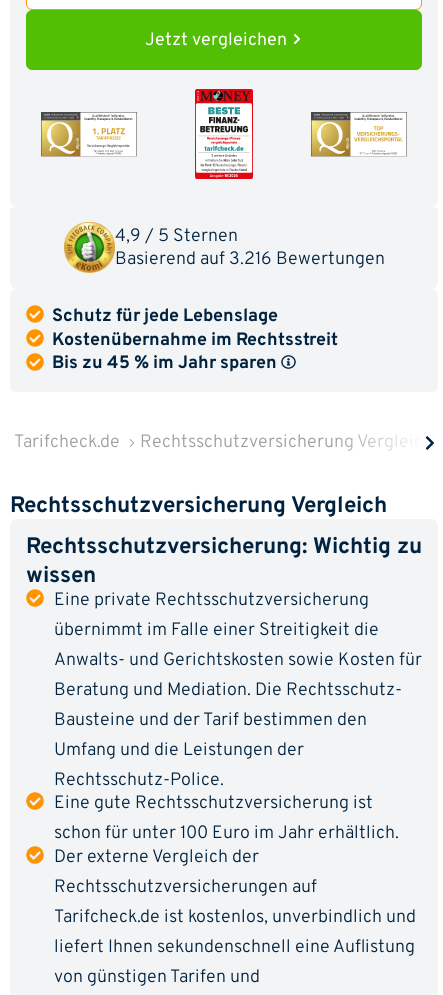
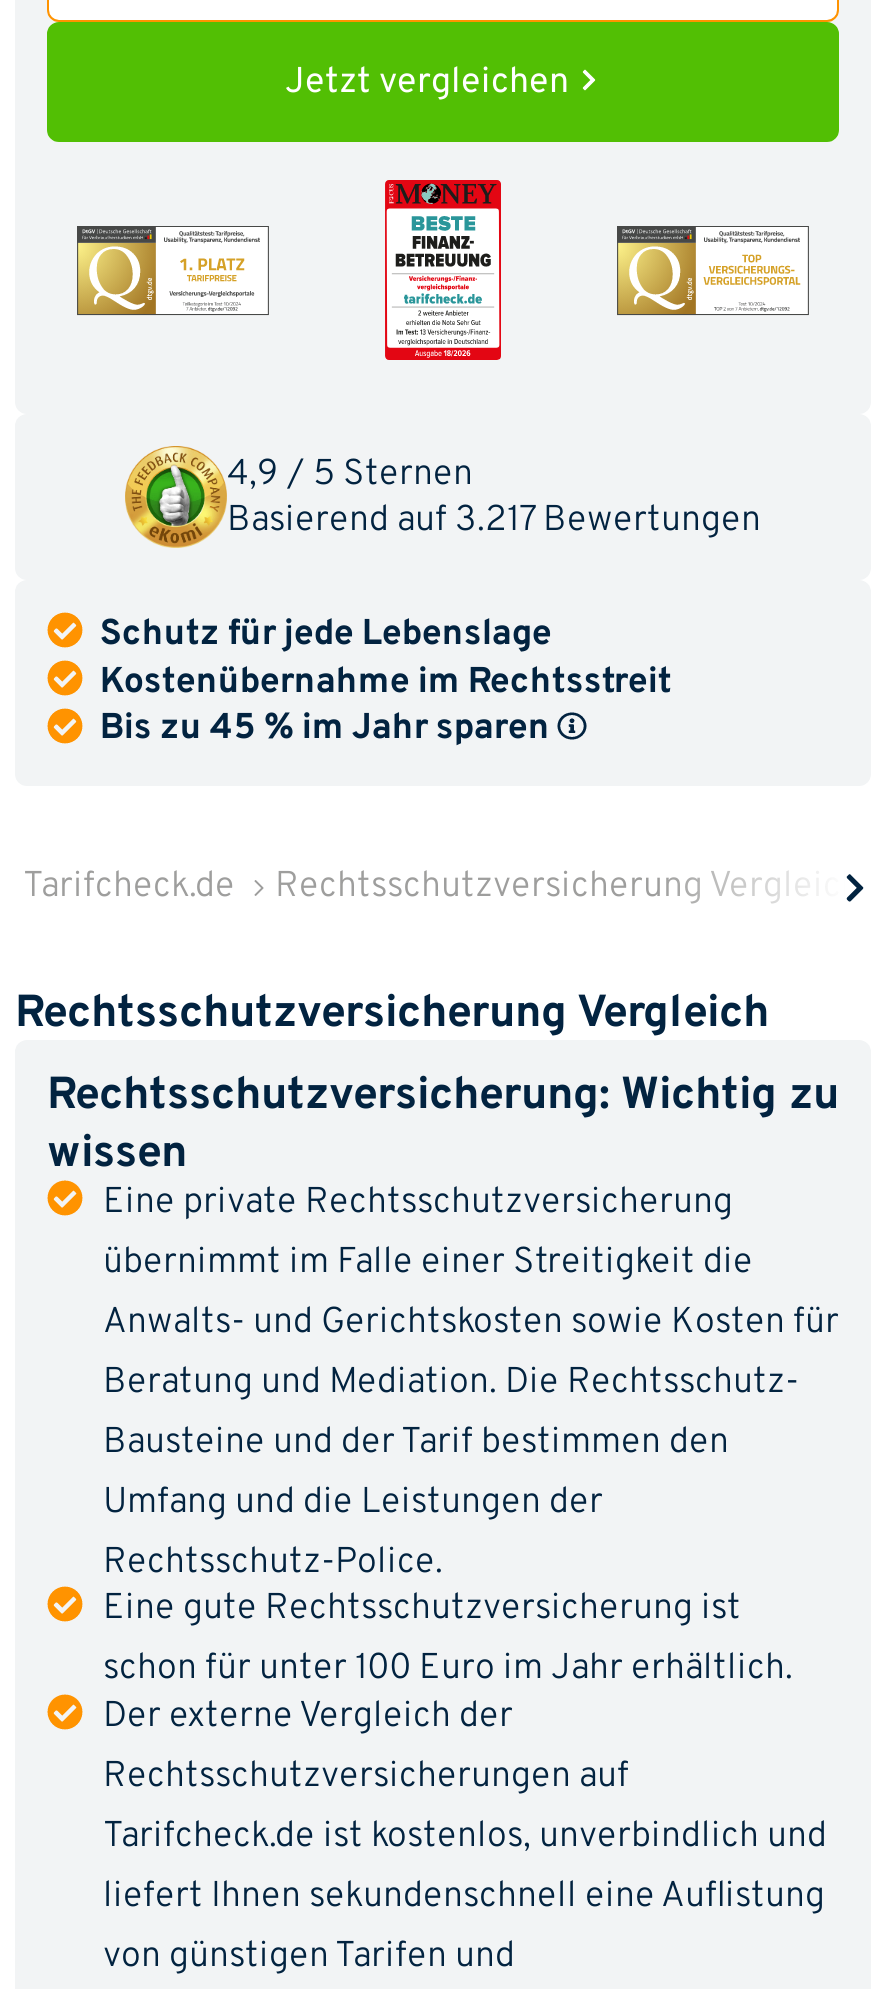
[114,248,384,271] Basierend auf 3.216 Bewertungen -> [227,498,761,544] Basierend auf 3.217 Bewertungen

